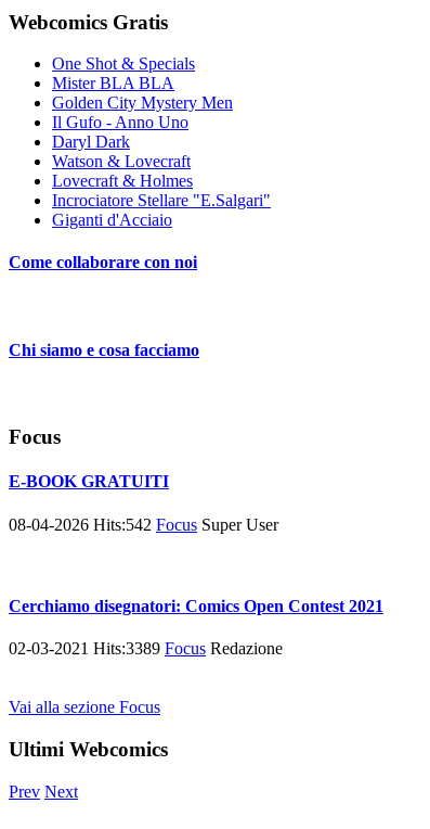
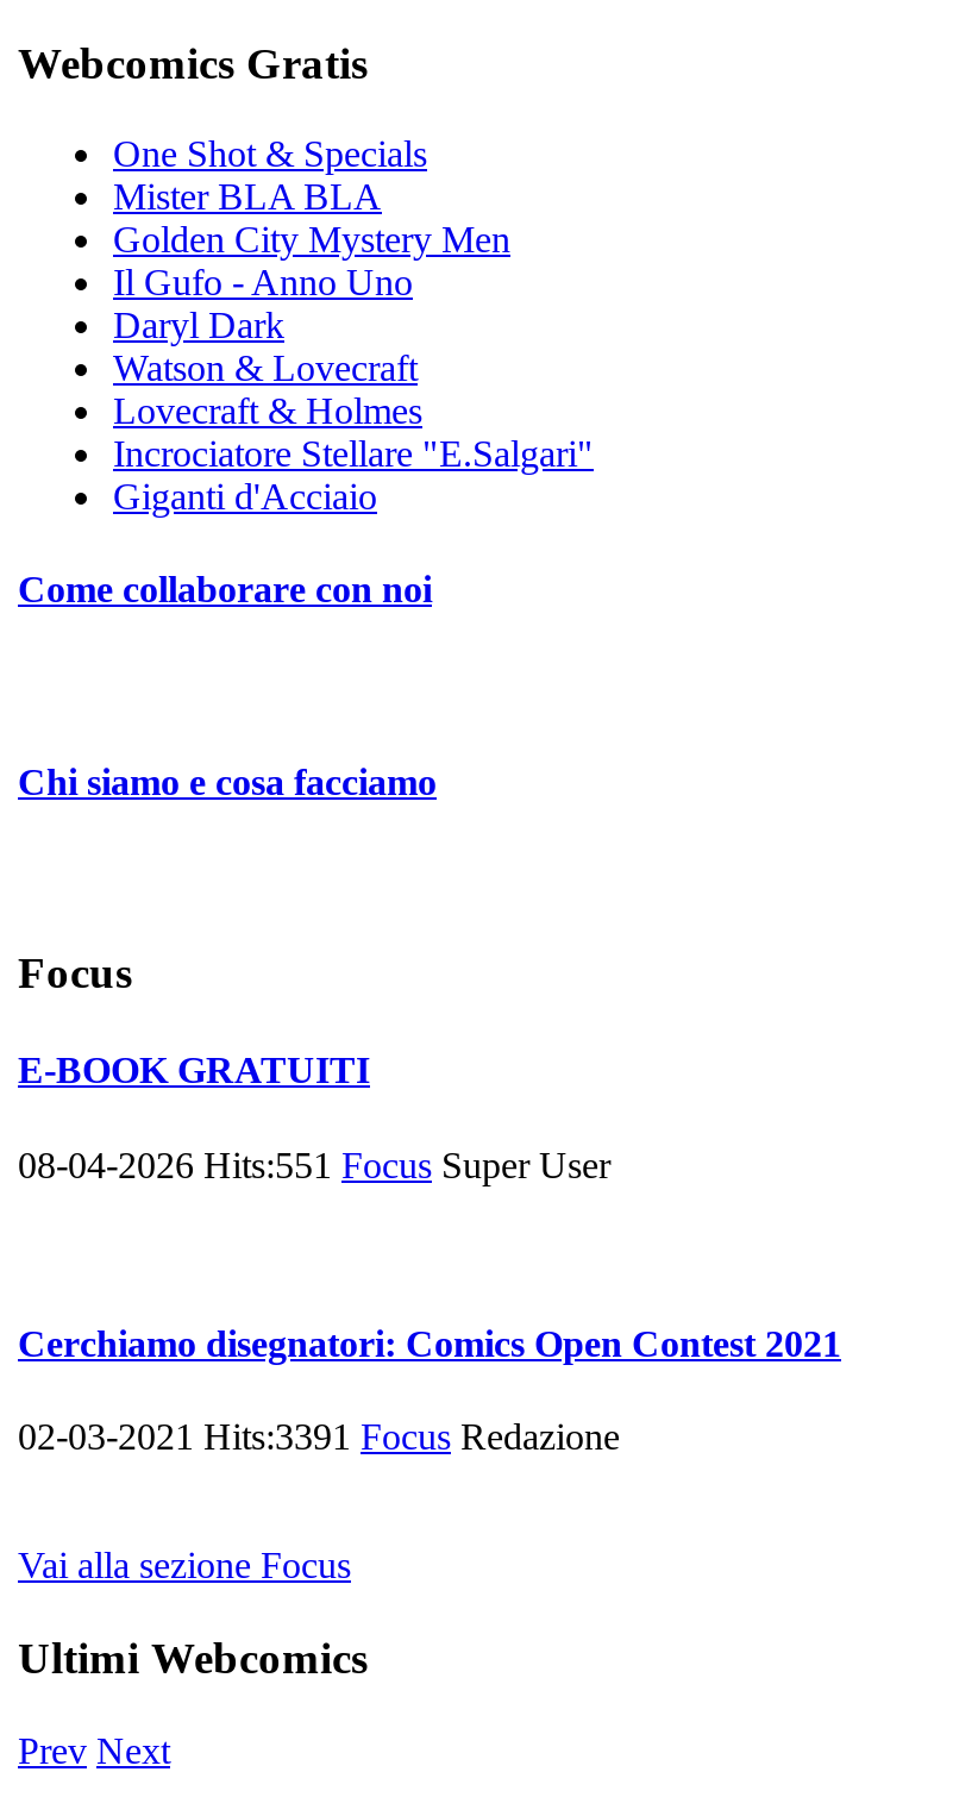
[9,515,278,533] 08-04-2026 Hits:542 Focus Super User -> [18,1144,610,1184] 08-04-2026 Hits:551 Focus Super User
[9,639,283,658] 02-03-2021 Hits:3389 Focus Redazione -> [18,1416,620,1457] 02-03-2021 Hits:3391 Focus Redazione

